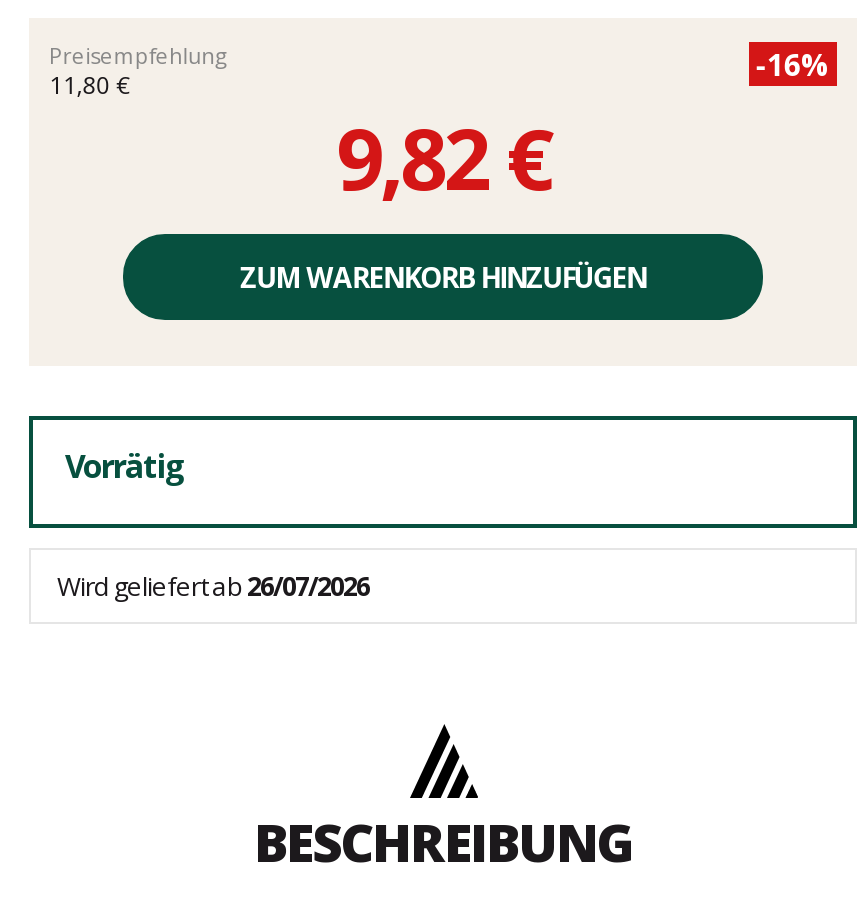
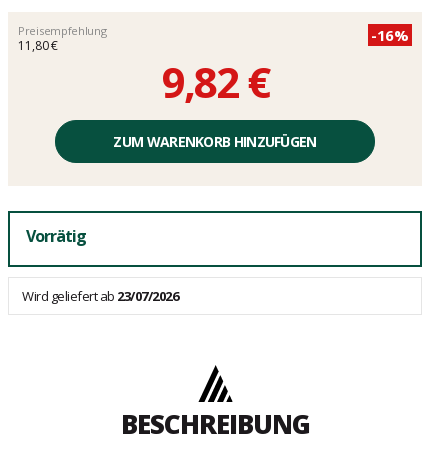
[57,569,369,605] Wird geliefert ab 26/07/2026 -> [22,287,178,305] Wird geliefert ab 23/07/2026

